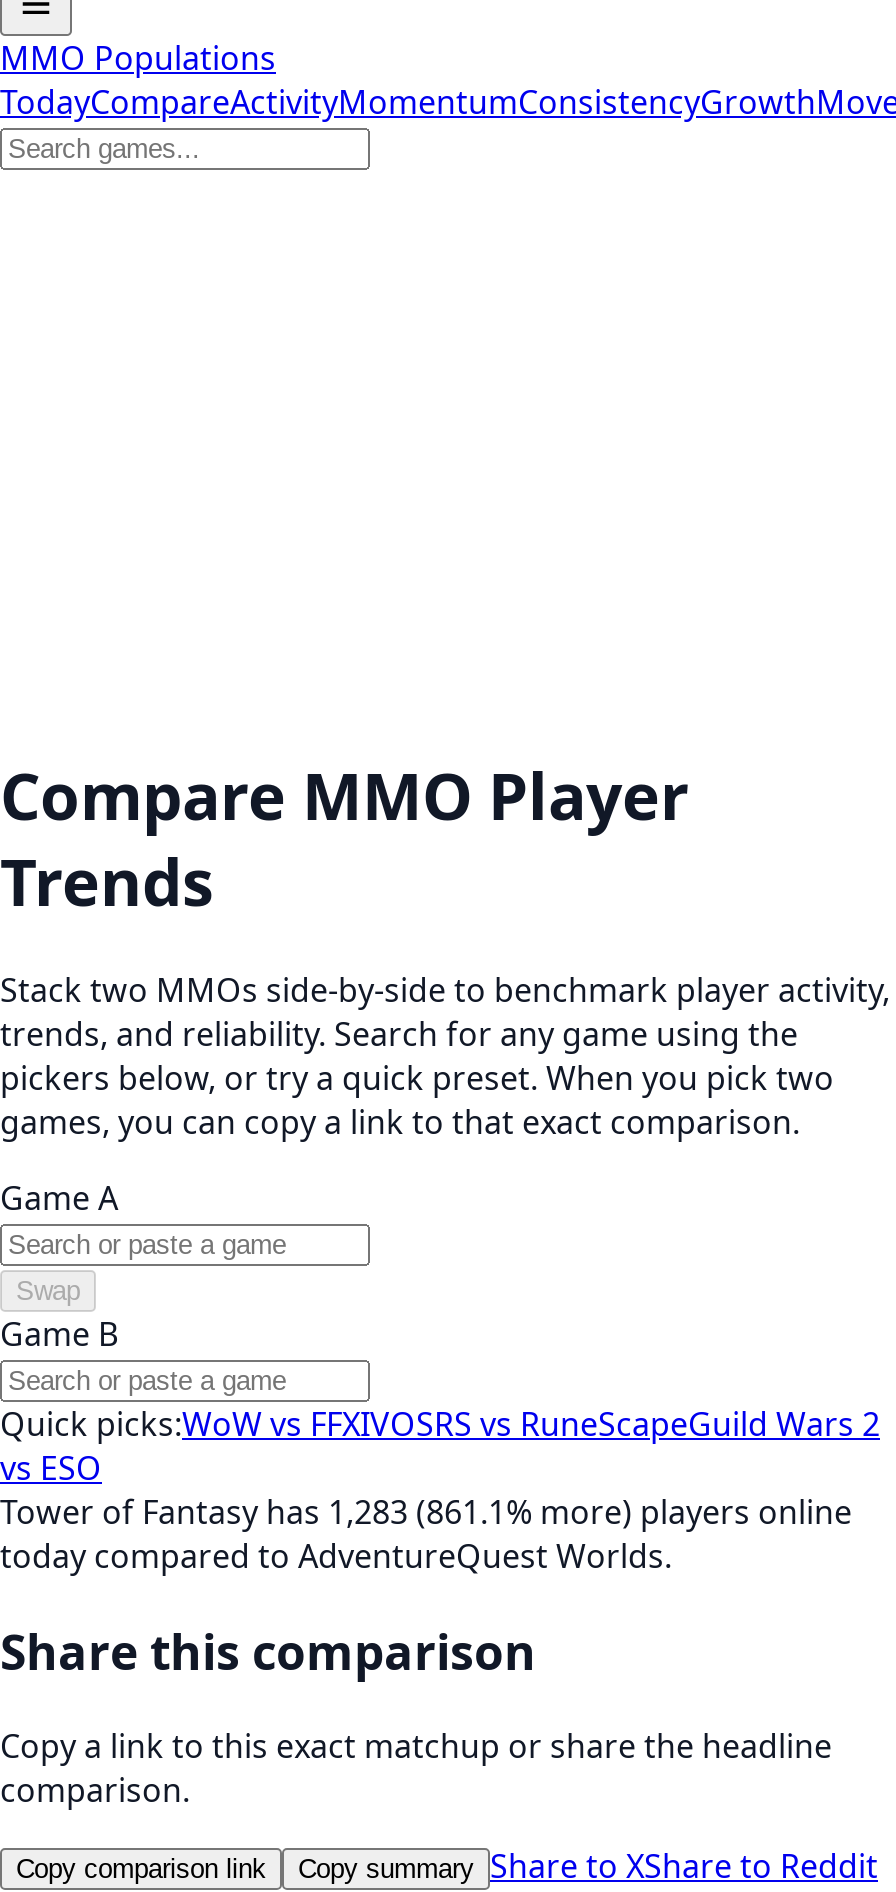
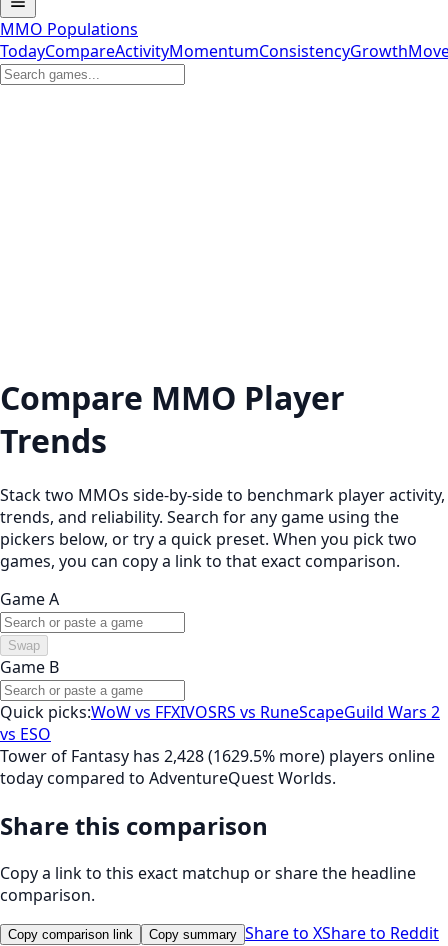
[0,1490,852,1534] Tower of Fantasy has 1,283 (861.1% more) players online -> [0,745,435,767] Tower of Fantasy has 2,428 (1629.5% more) players online

